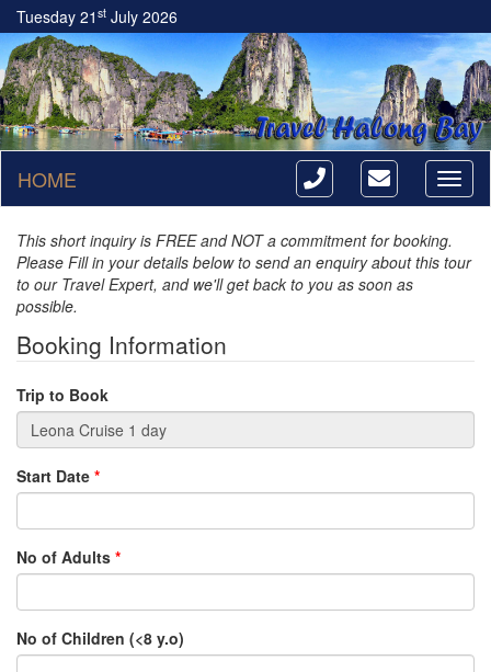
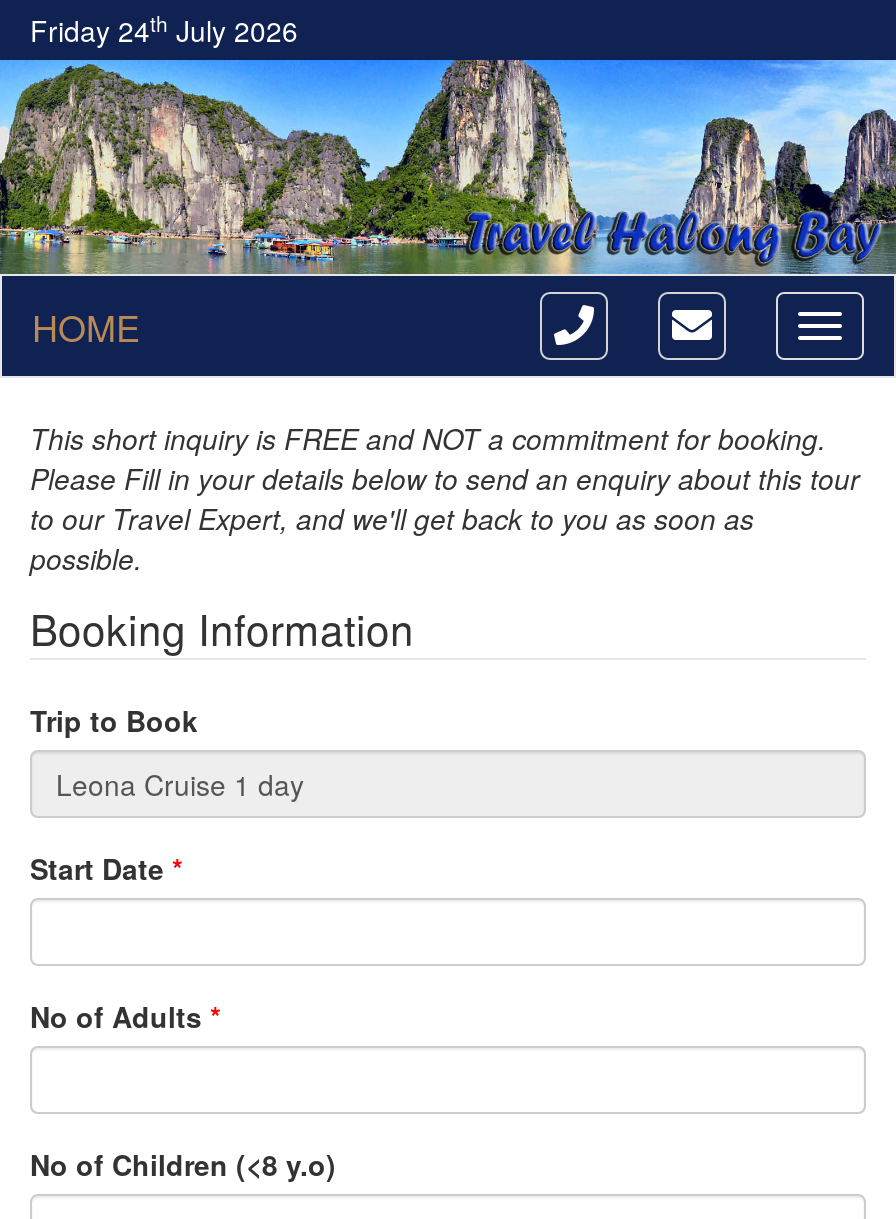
[16,4,178,27] Tuesday 21st July 2026 -> [30,8,298,50] Friday 24th July 2026

